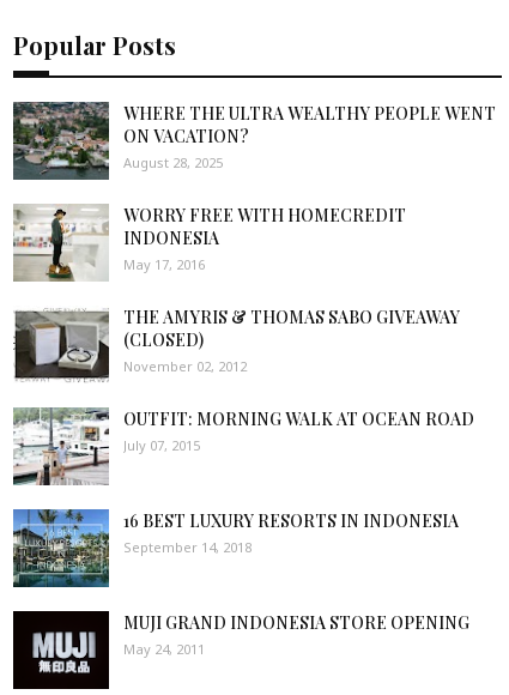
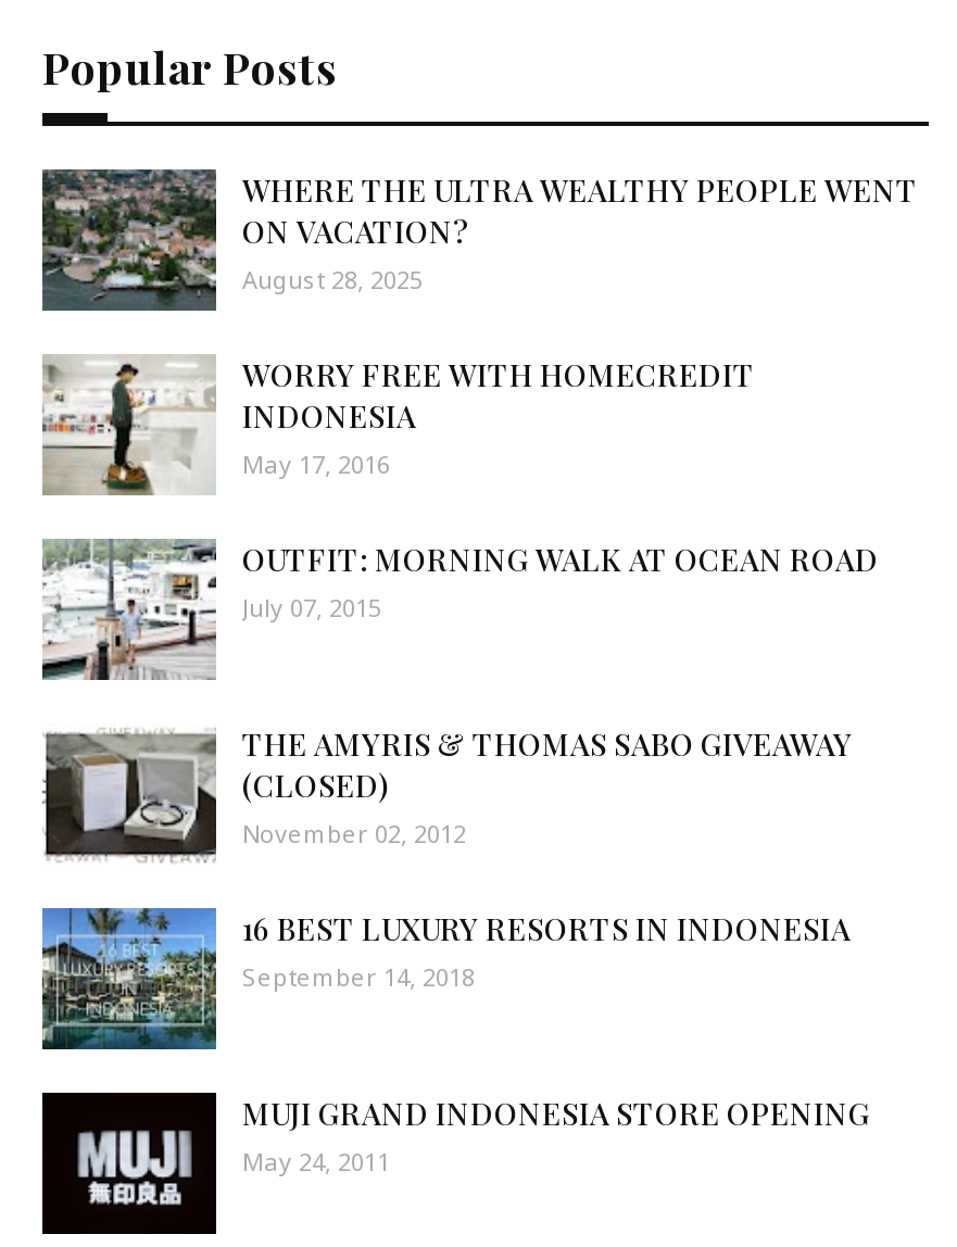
moved [12,305,460,383] -> [40,723,853,865]: [image] | THE AMYRIS & THOMAS SABO GIVEAWAY | (CLOSED) | November 02, 2012
moved [13,407,474,486] -> [42,538,879,680]: [image] | OUTFIT: MORNING WALK AT OCEAN ROAD | July 07, 2015

